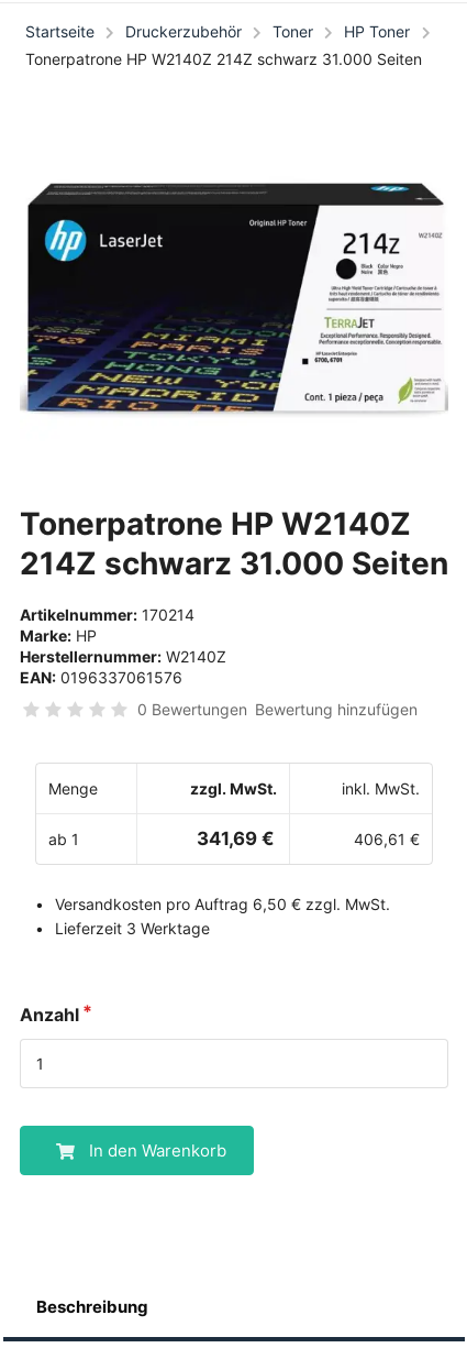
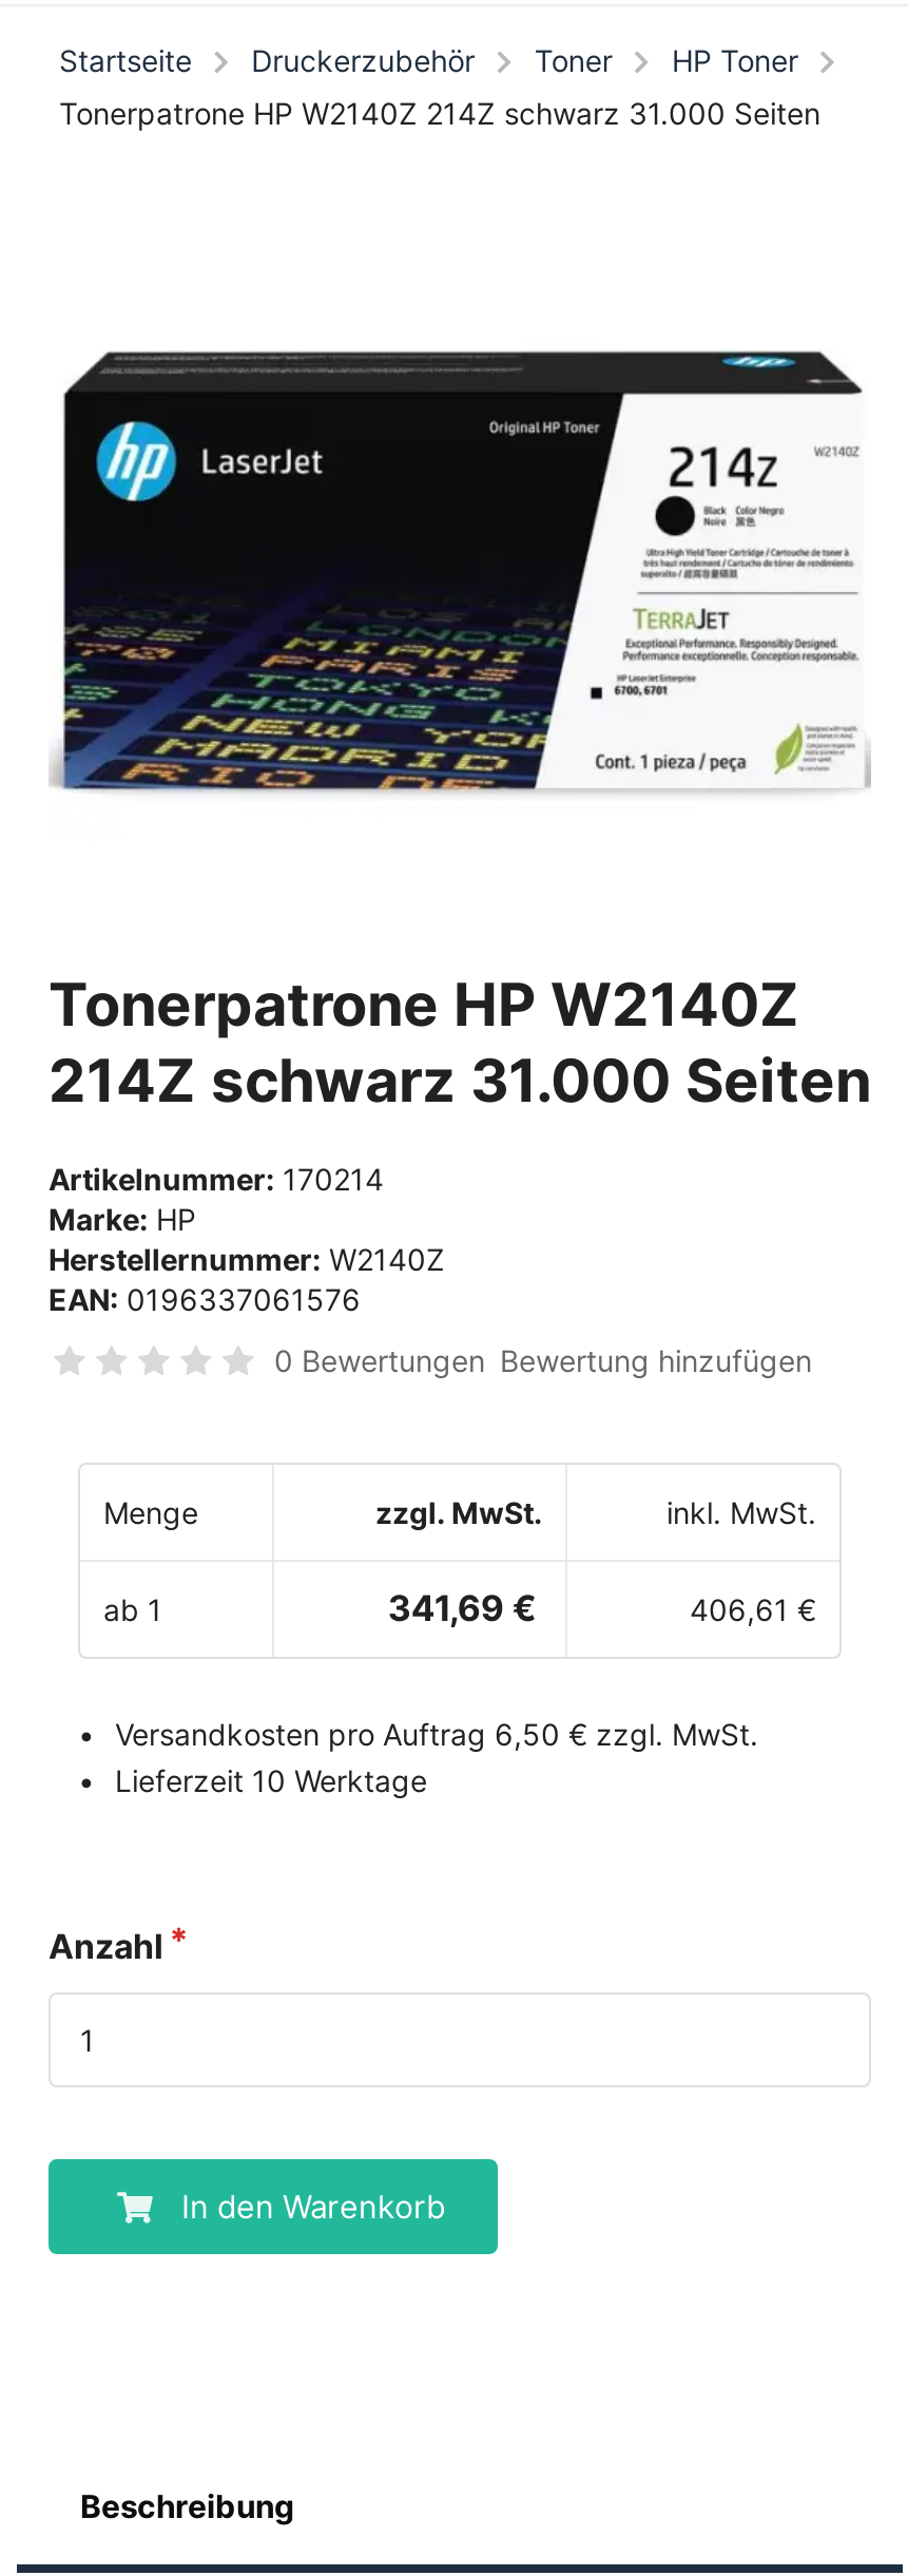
[54,919,209,937] Lieferzeit 3 Werktage -> [115,1762,427,1798] Lieferzeit 10 Werktage

